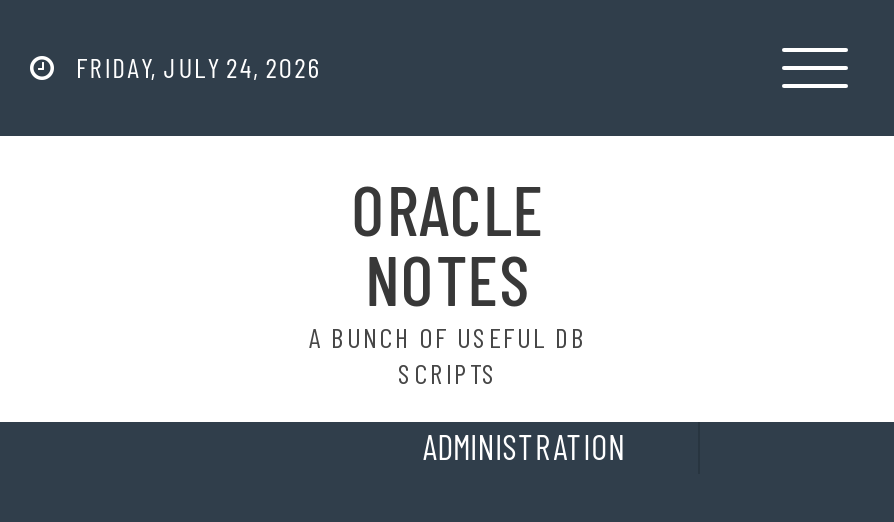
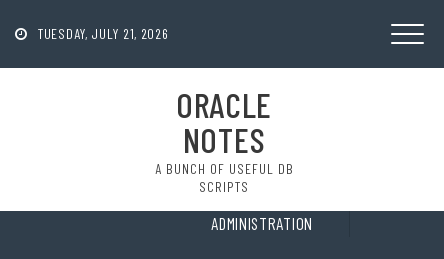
[76,49,321,83] FRIDAY, JULY 24, 2026 -> [38,24,168,41] TUESDAY, JULY 21, 2026

